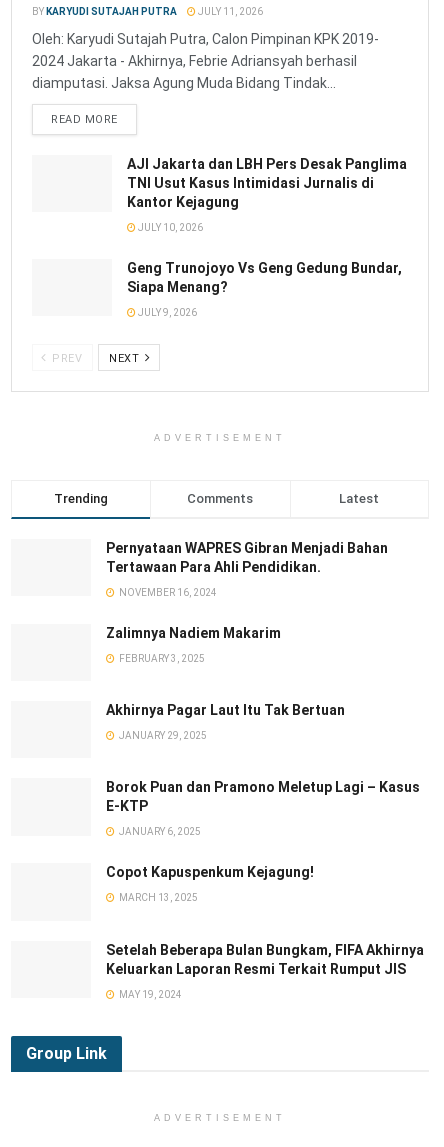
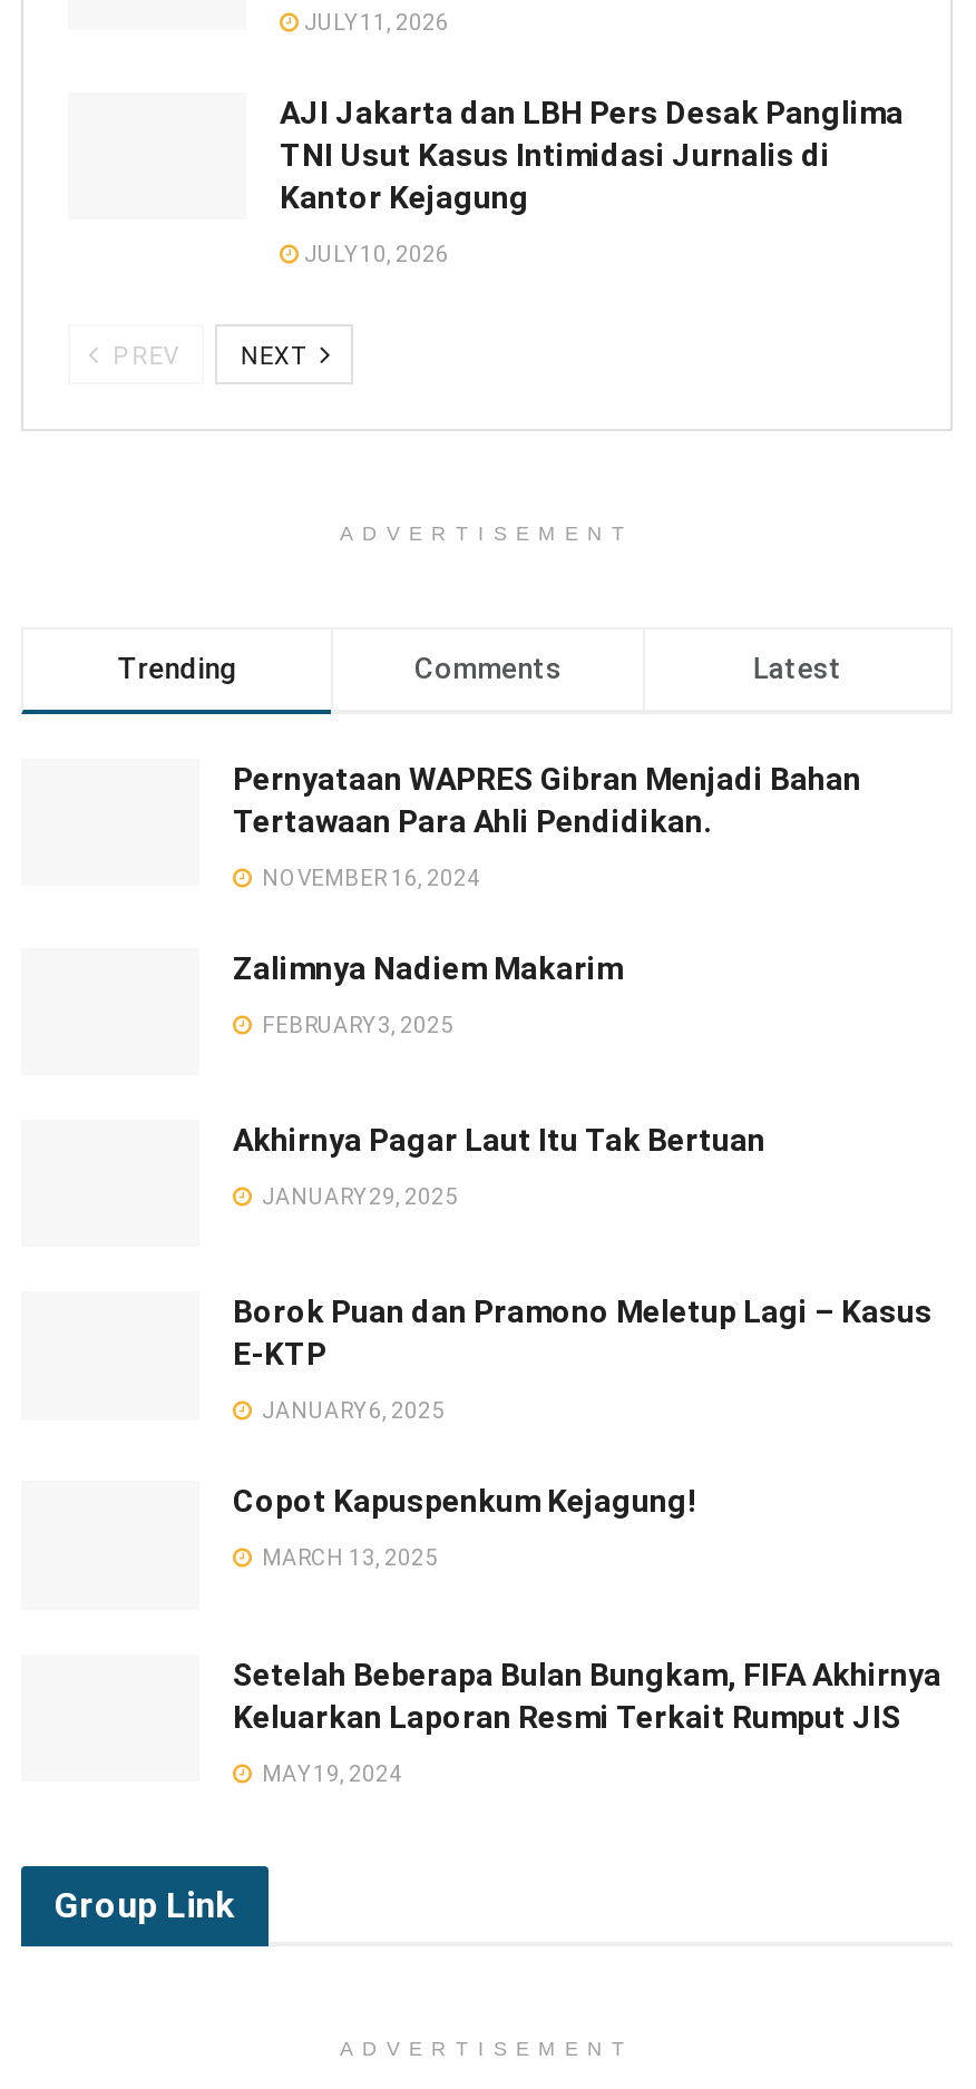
[32,6,177,17] BY KARYUDI SUTAJAH PUTRA -> none
[32,31,379,126] Oleh: Karyudi Sutajah Putra, Calon Pimpinan KPK 2019- | 2024 Jakarta - Akhirnya, Febrie Adriansyah berhasil | diamputasi. Jaksa Agung Muda Bidang Tindak... | READ MORE -> none
[127,260,402,318] Geng Trunojoyo Vs Geng Gedung Bundar, | Siapa Menang? | JULY 9, 2026 -> none

